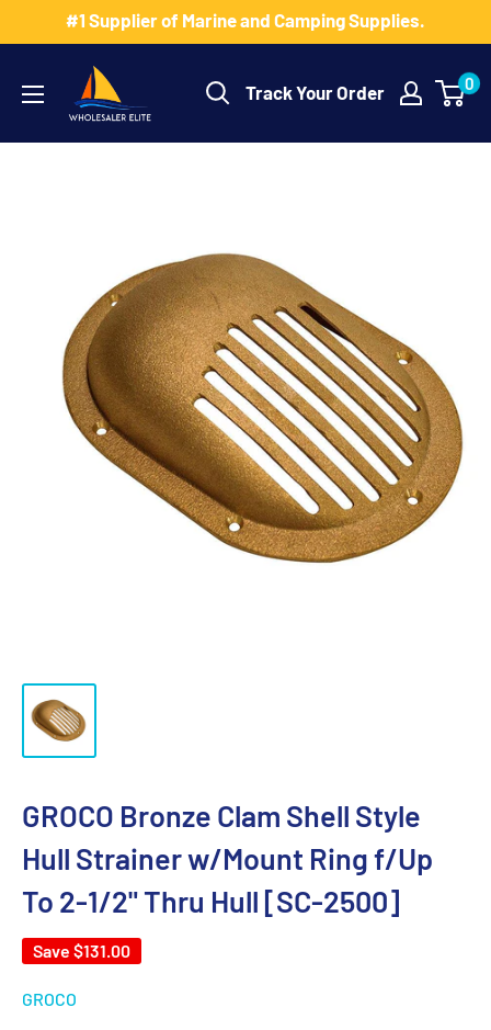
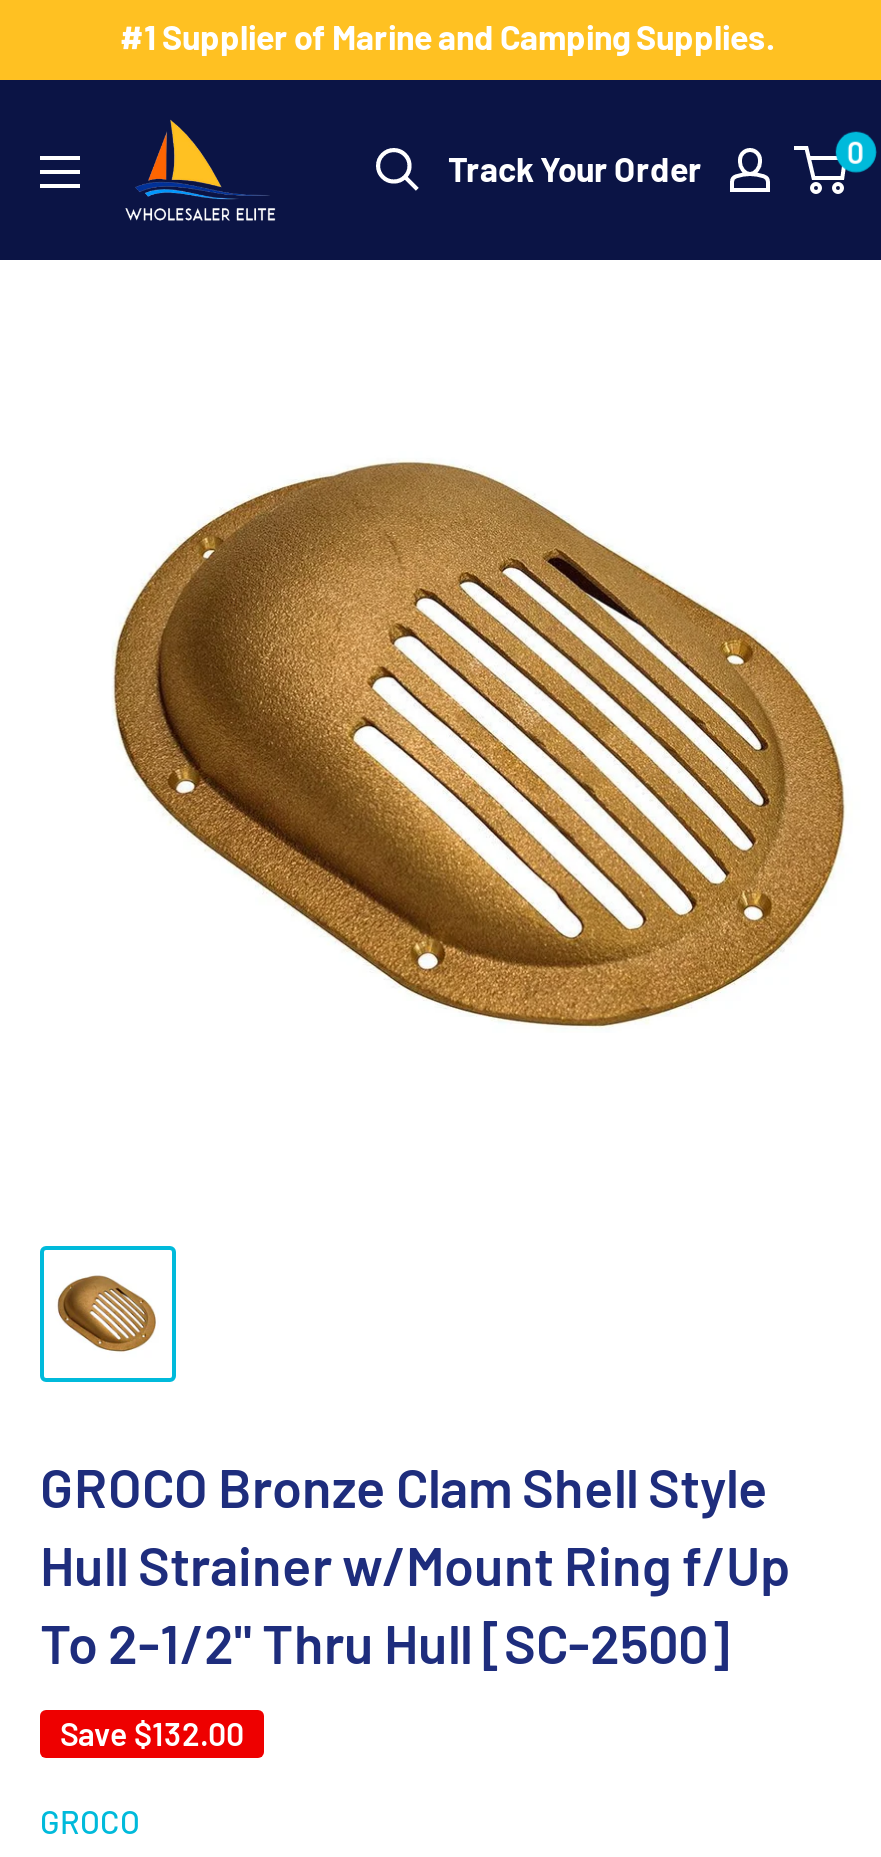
[33,940,130,961] Save $131.00 -> [60,1714,244,1752] Save $132.00

